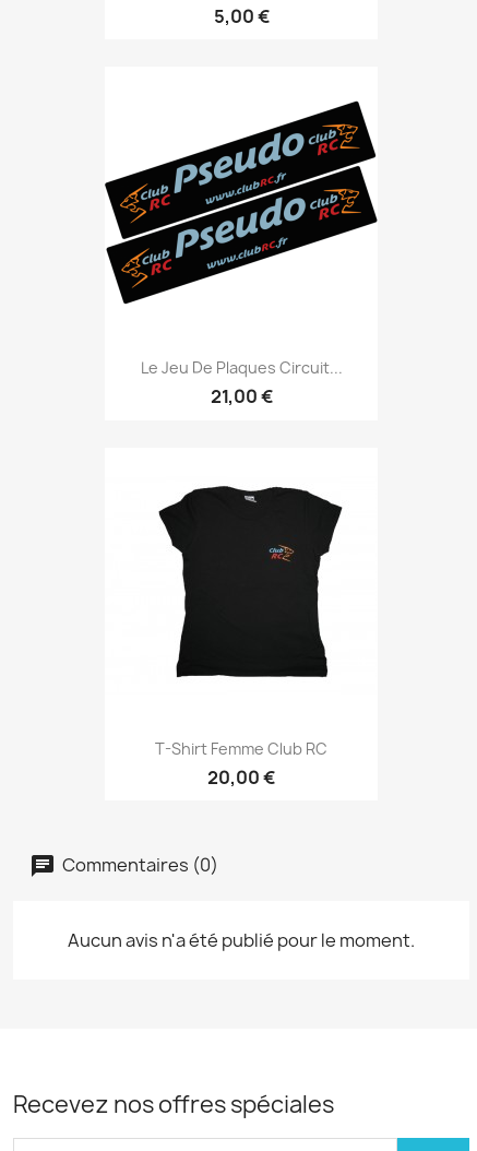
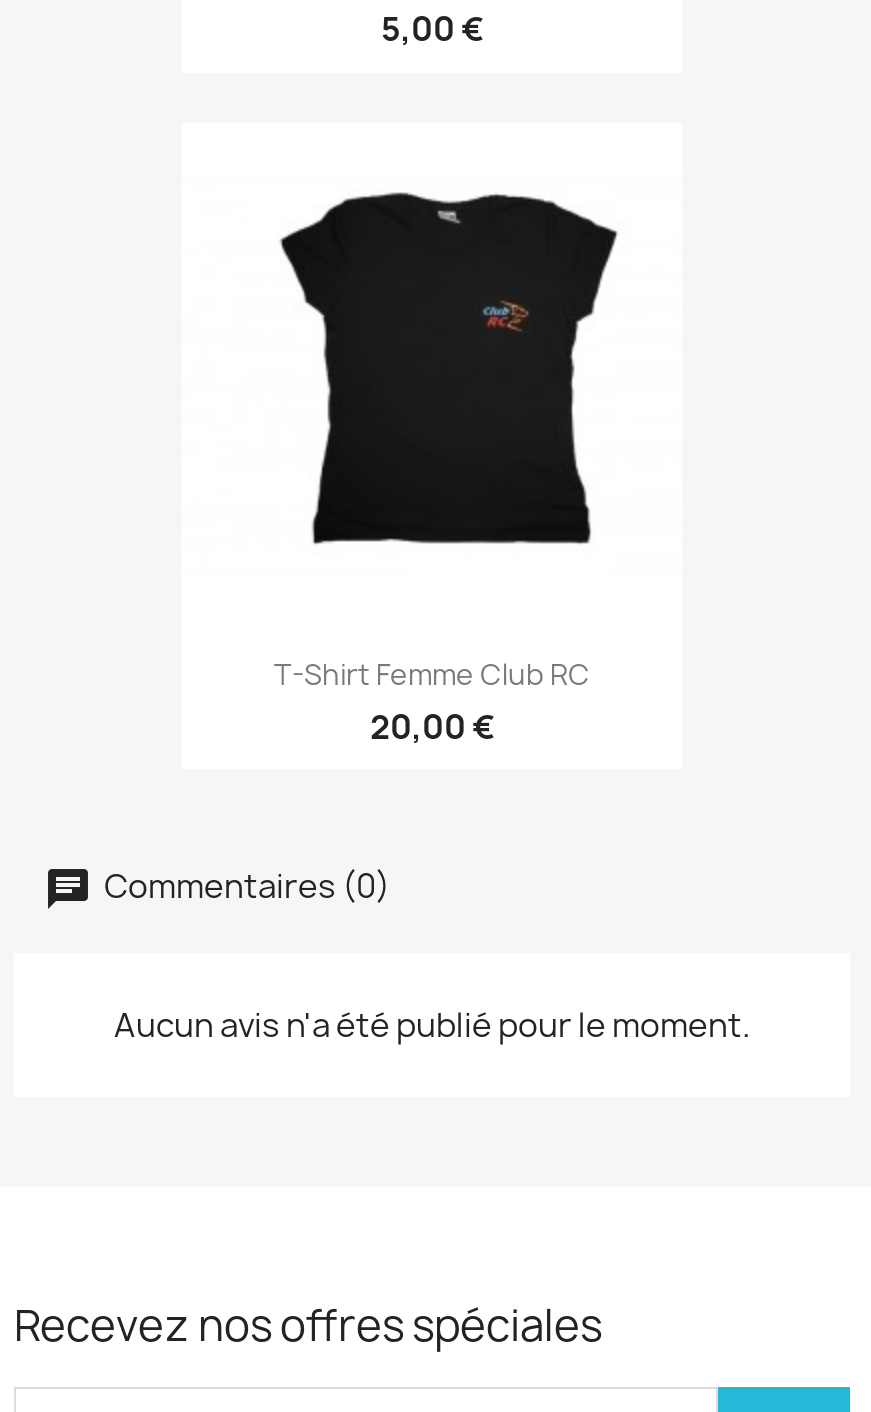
[104,100,378,305] [image] -> none
[140,358,342,409] Le Jeu De Plaques Circuit... | 21,00 € -> none

